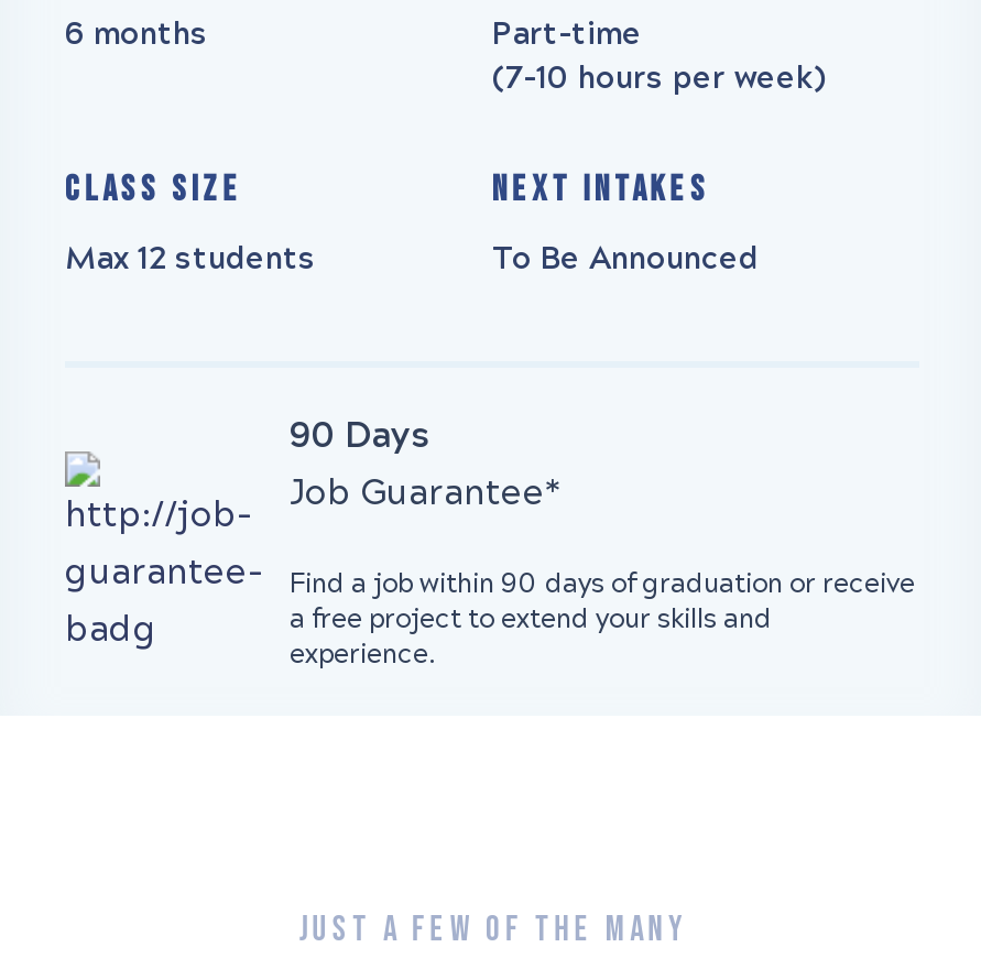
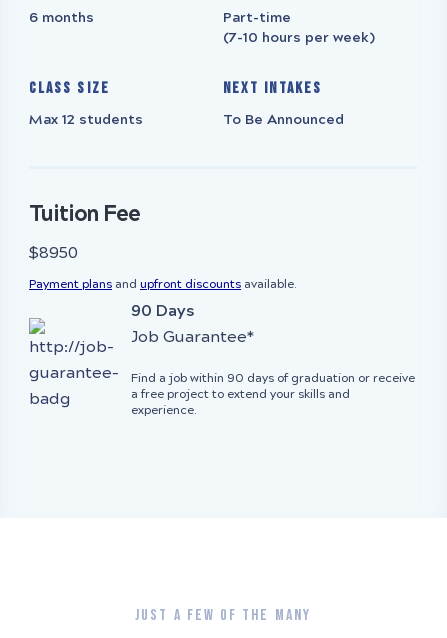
none -> [29,200,297,291] Tuition Fee | $8950 | Payment plans and upfront discounts available.

